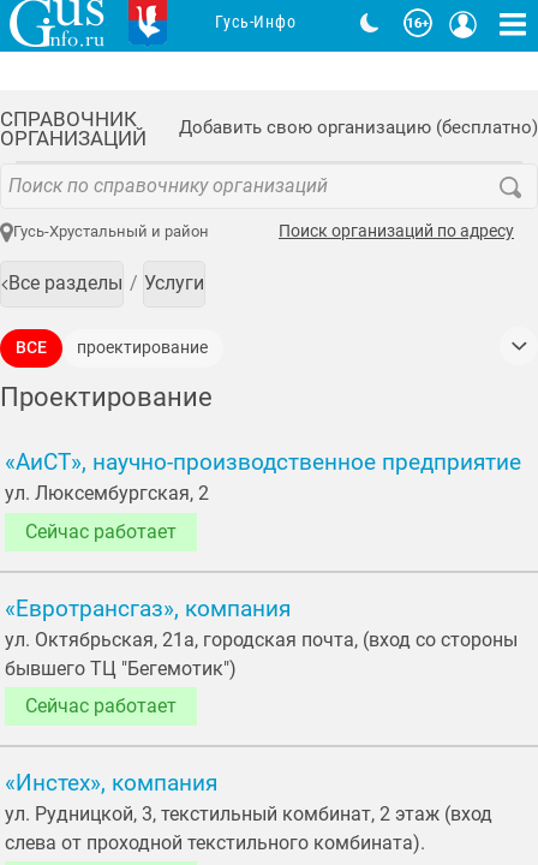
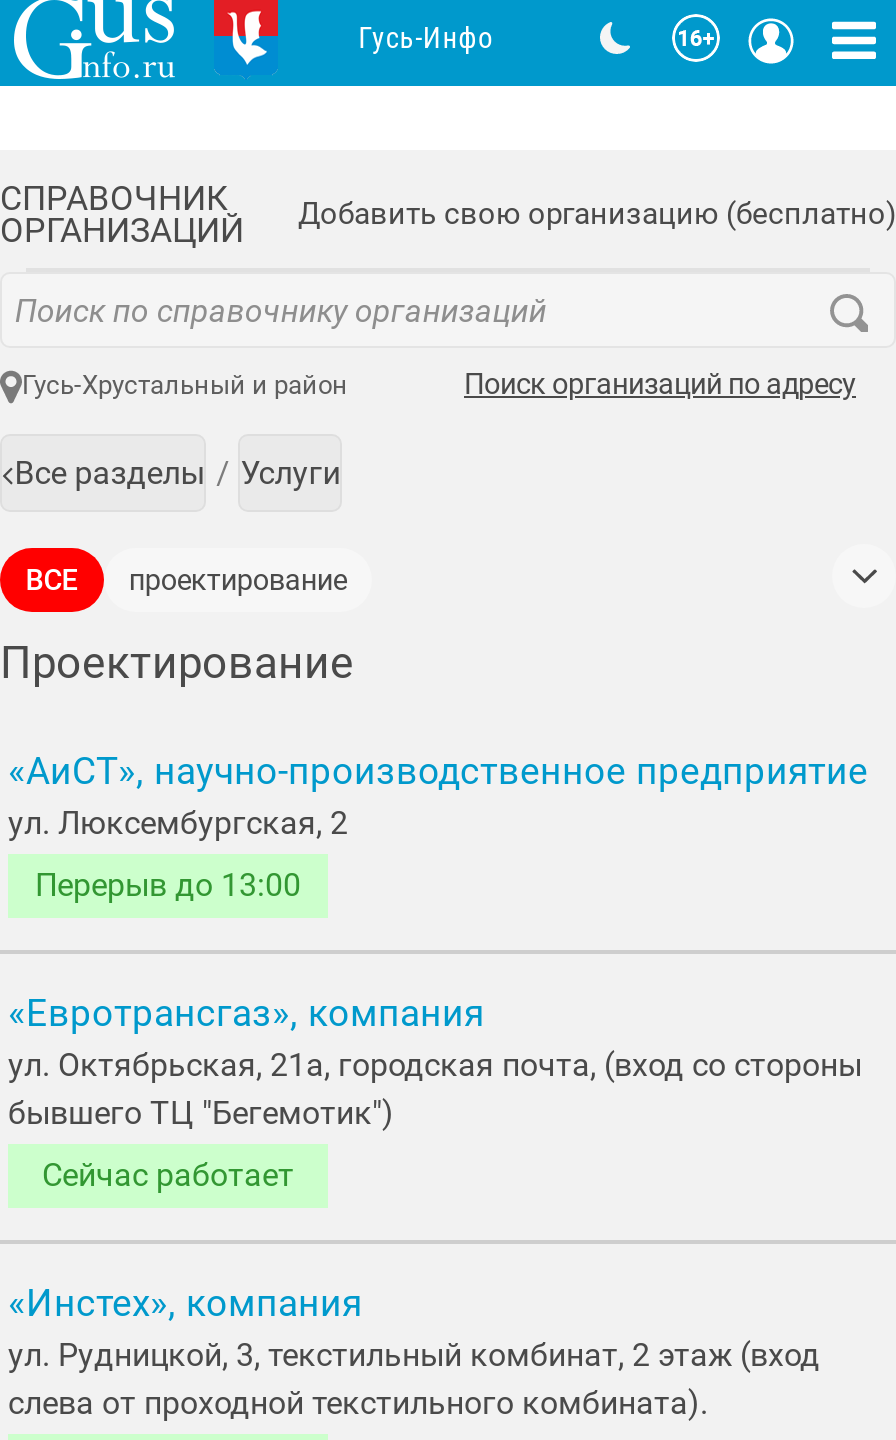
[25,520,177,542] Сейчас работает -> [35,865,301,903] Перерыв до 13:00

